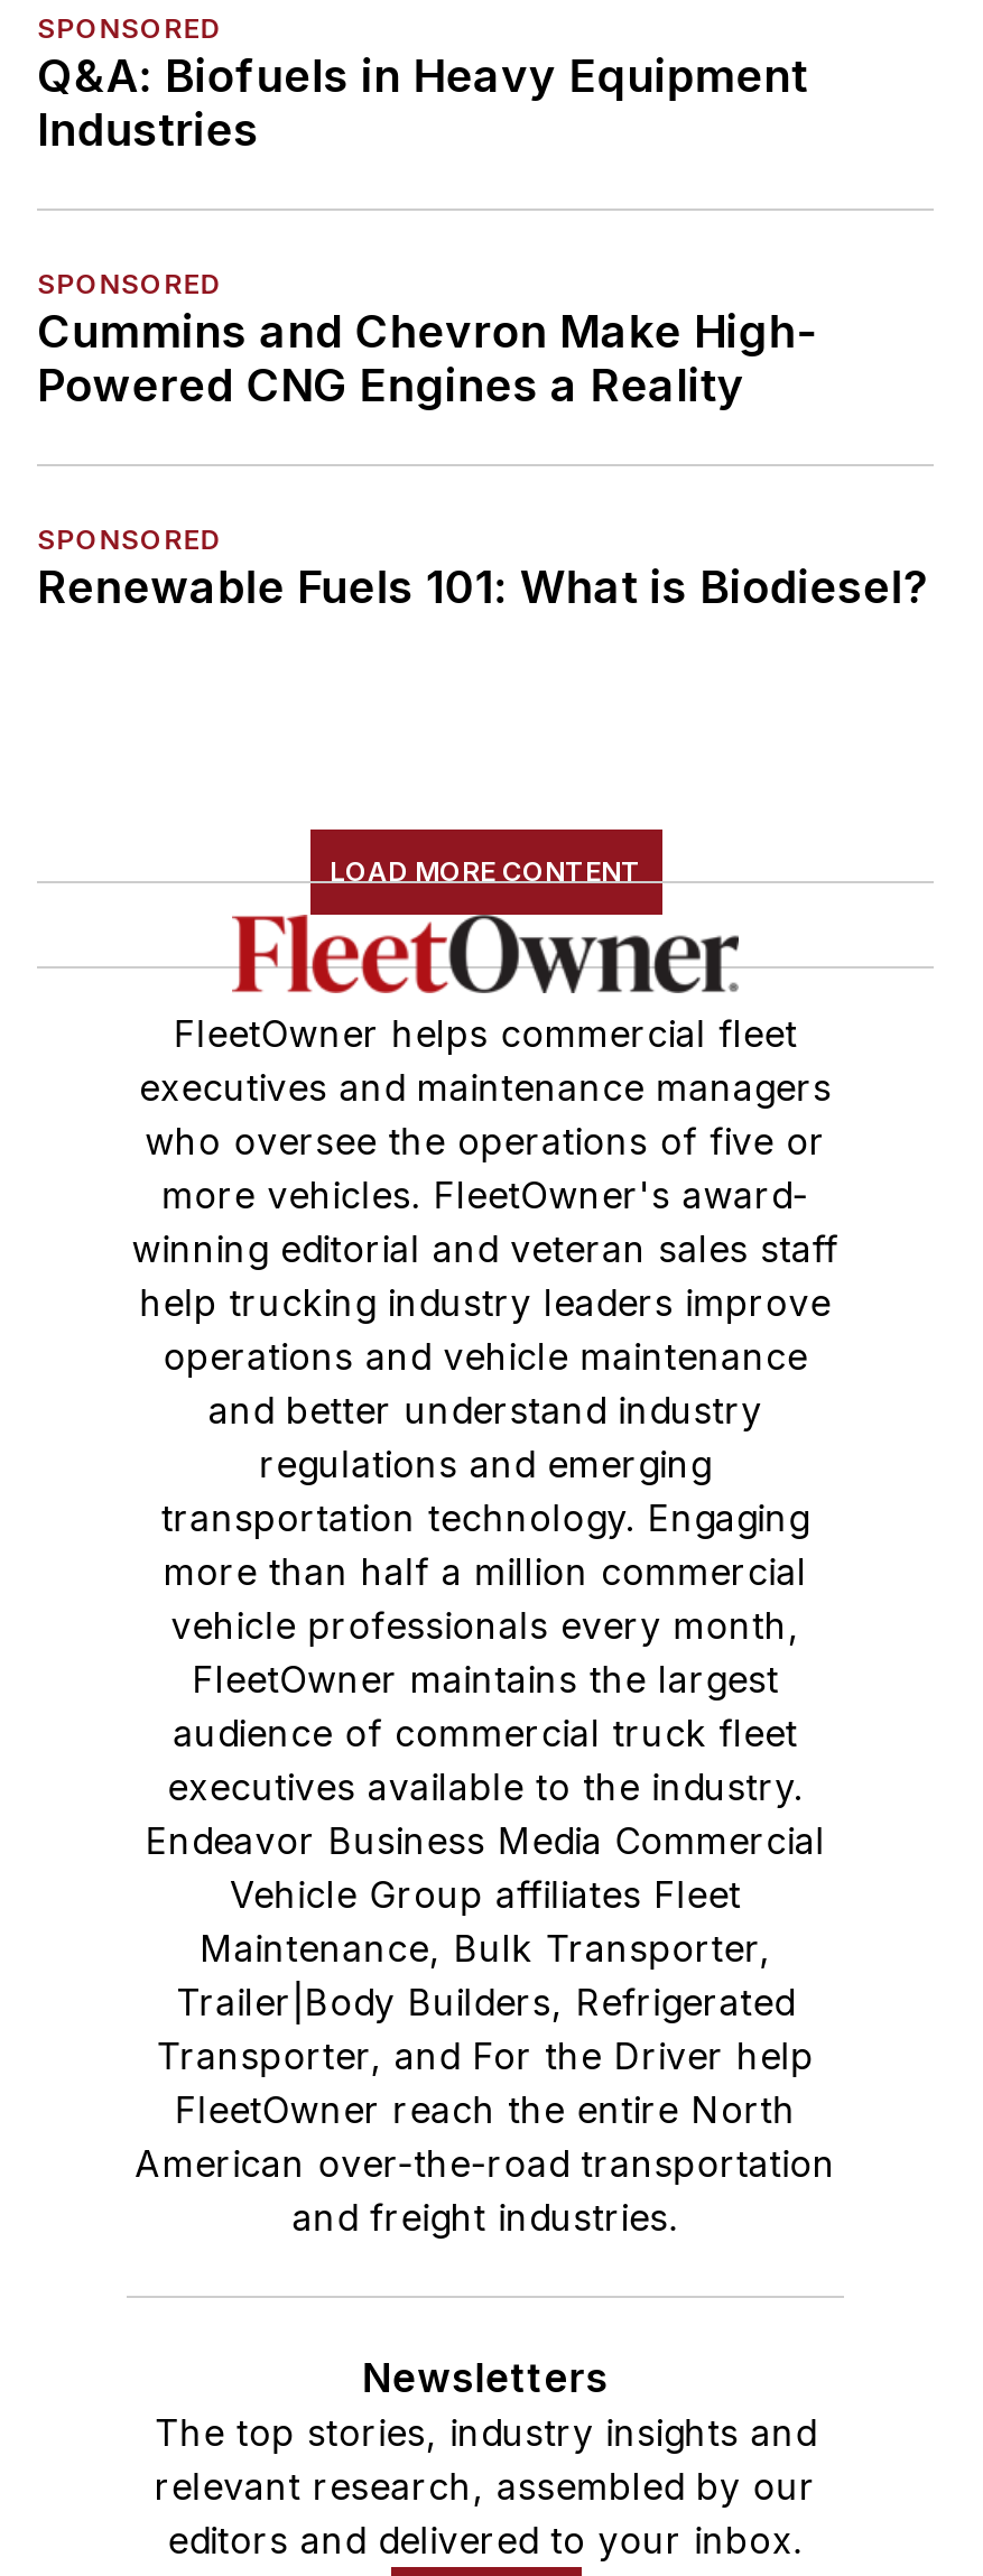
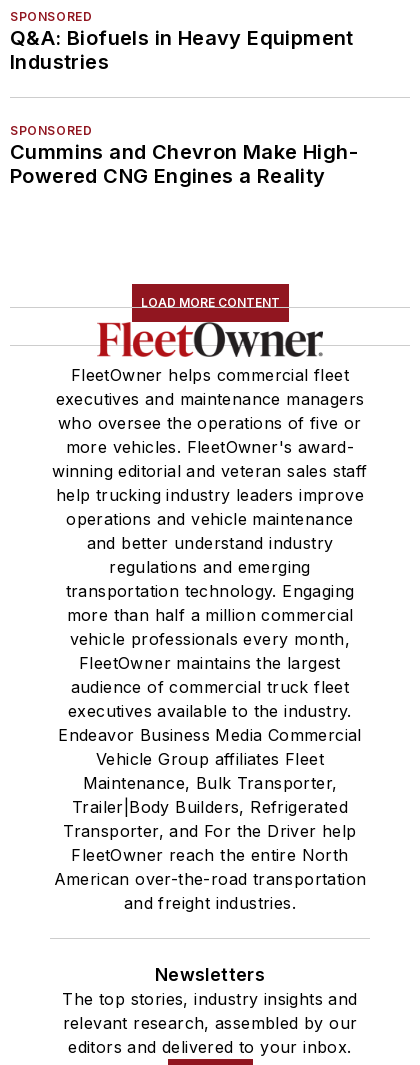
[37,523,928,615] SPONSORED | Renewable Fuels 101: What is Biodiesel? -> none

